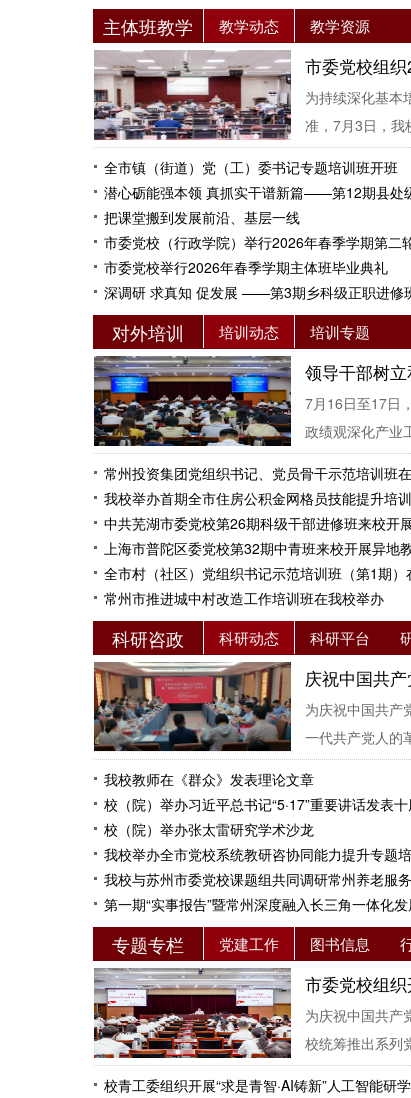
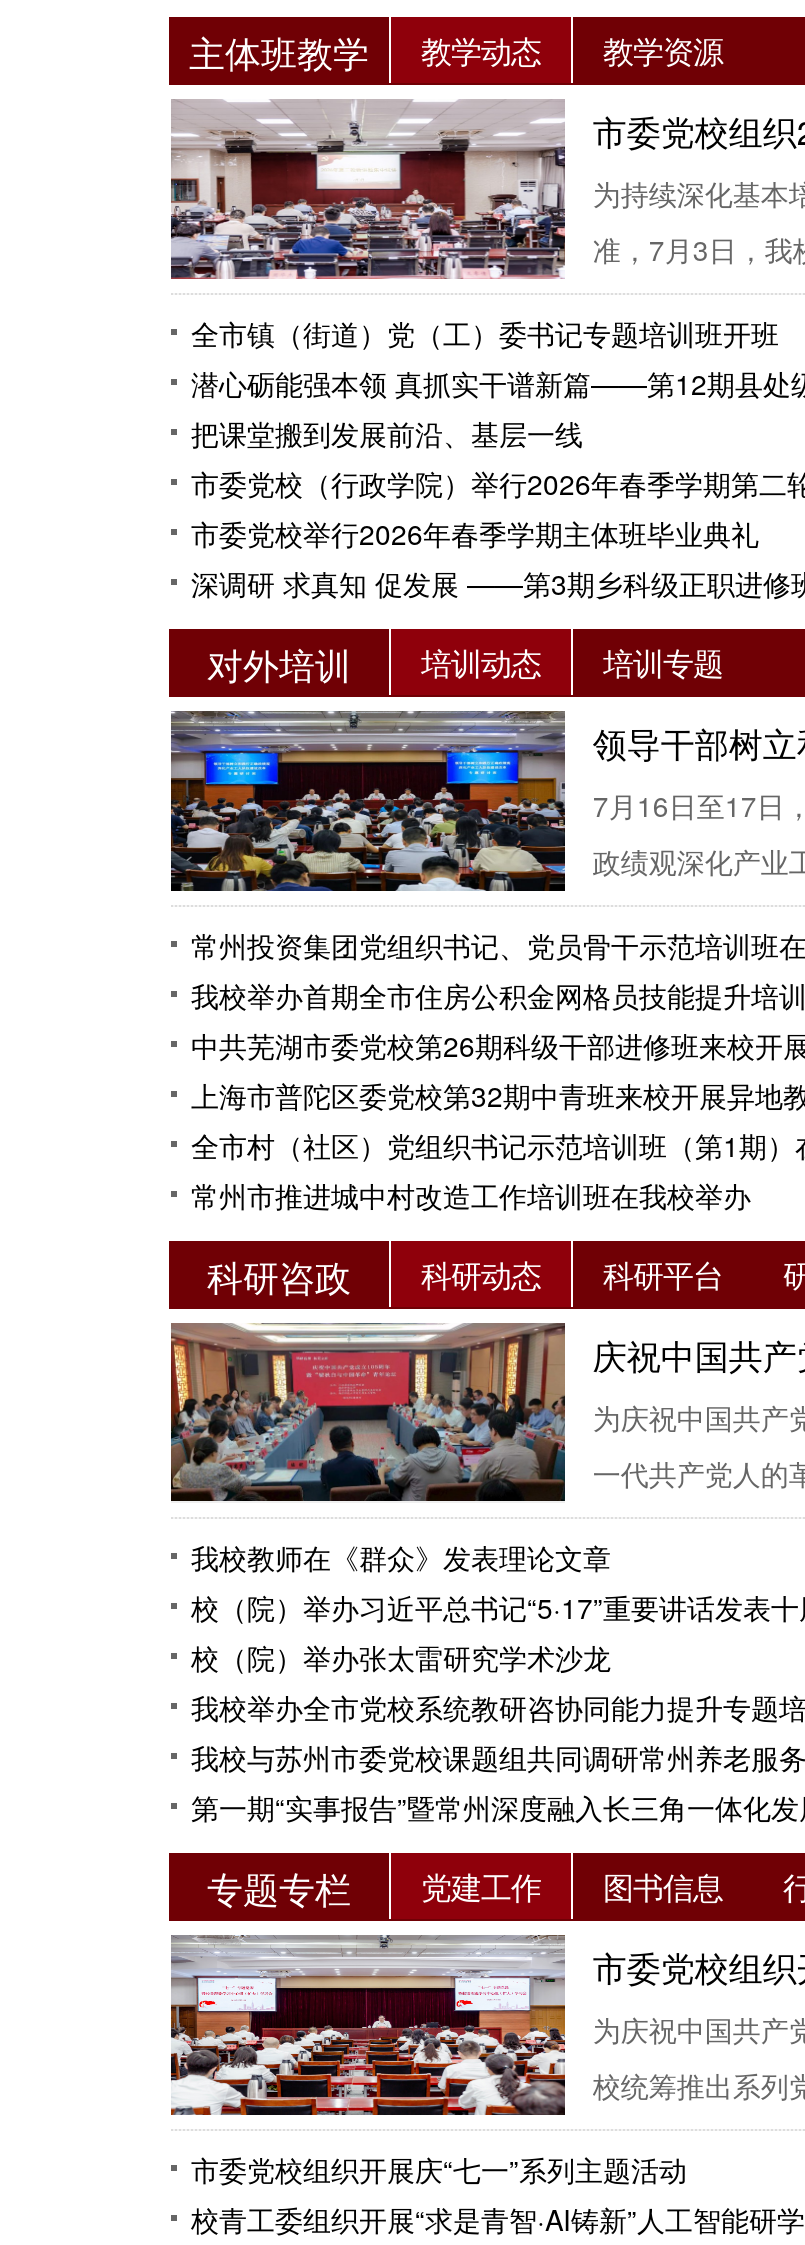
none -> [191,2149,687,2189] 市委党校组织开展庆“七一”系列主题活动

